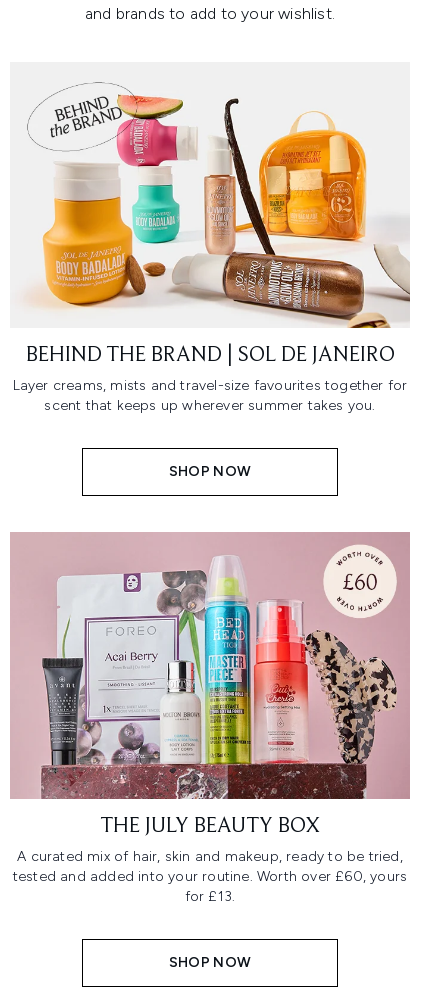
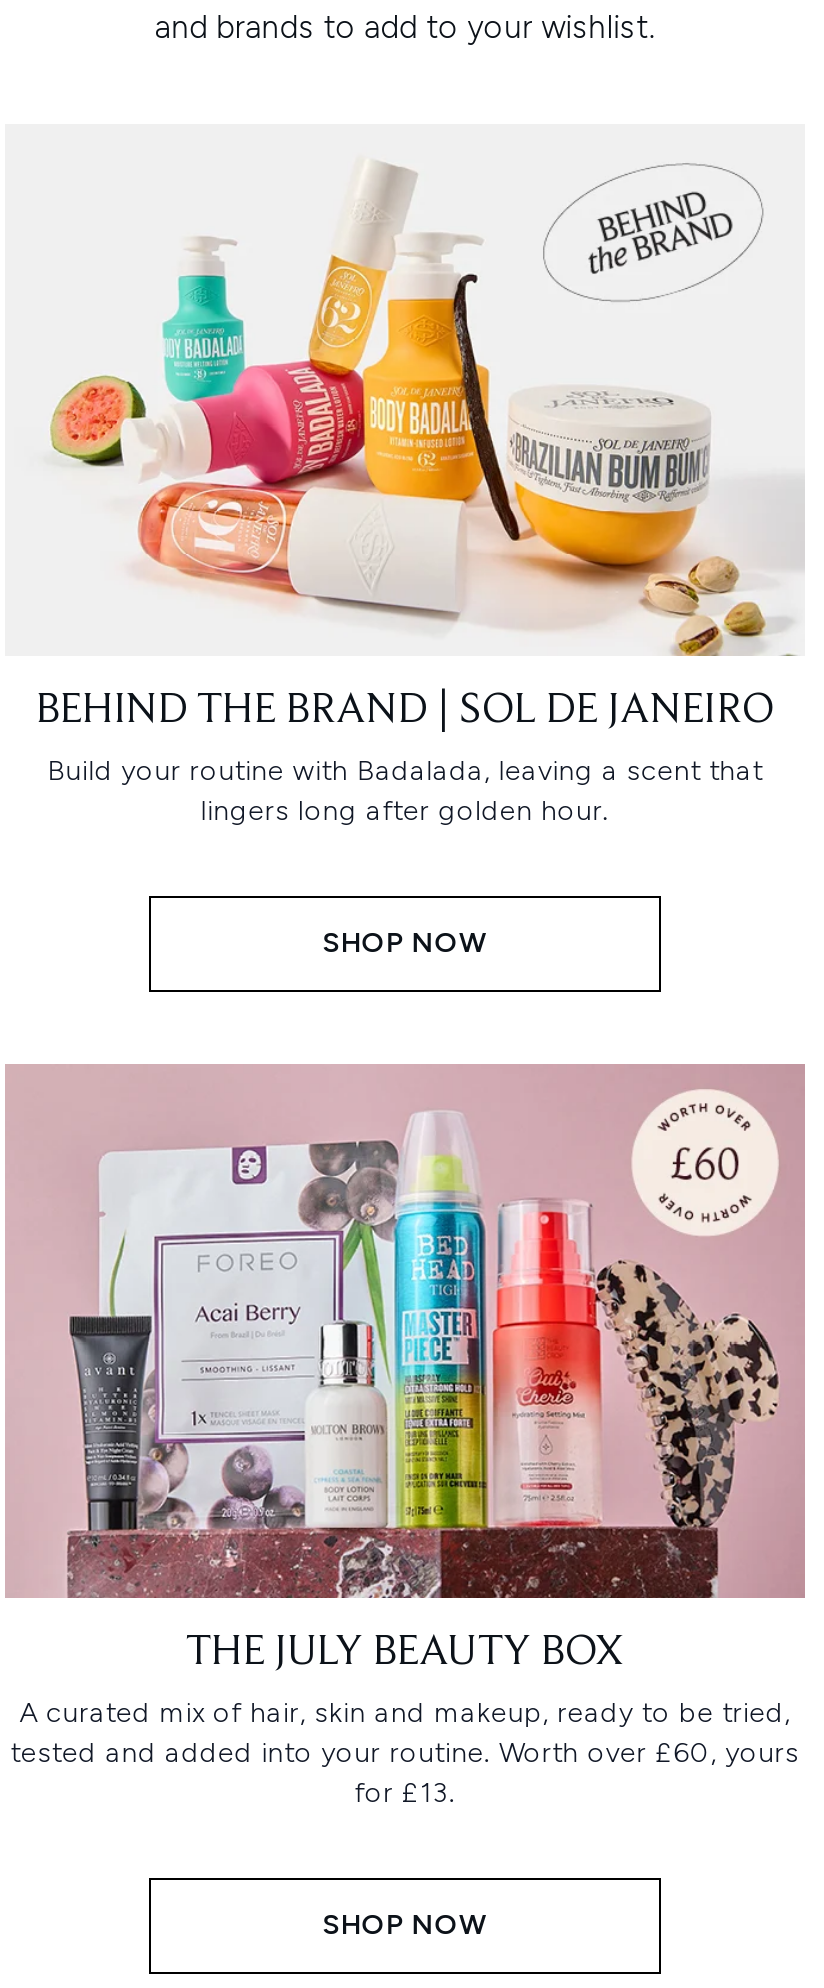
[27,82,411,329] [image] -> [49,162,805,658] [image]
[13,377,407,414] Layer creams, mists and travel-size favourites together for | scent that keeps up wherever summer takes you. -> [47,754,763,828] Build your routine with Badalada, leaving a scent that | lingers long after golden hour.

